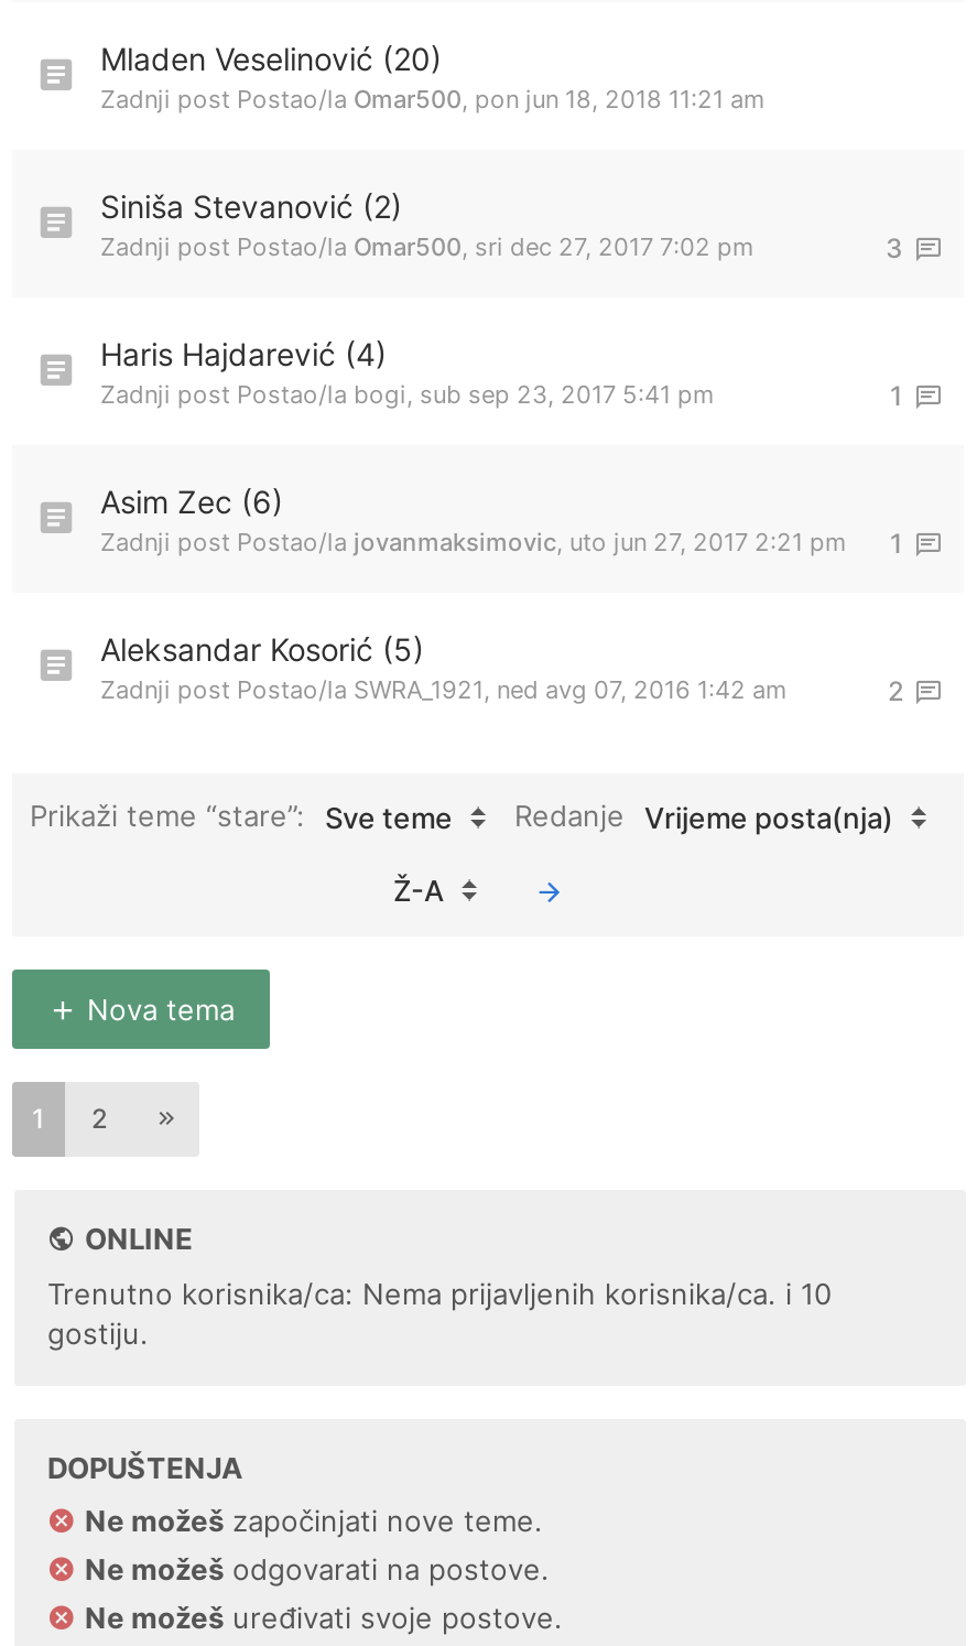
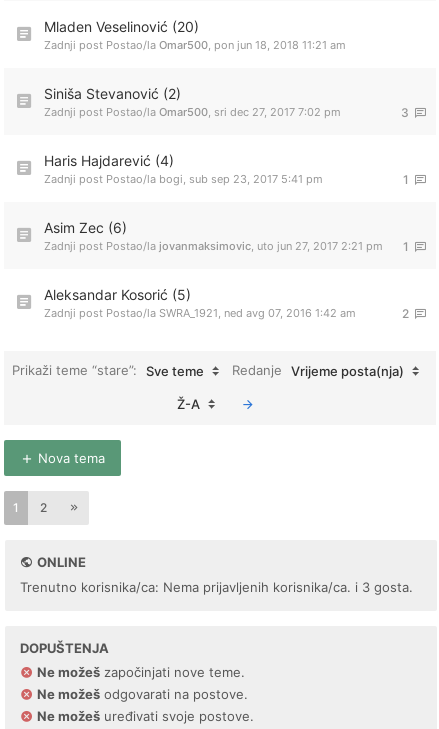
[47,1276,832,1351] Trenutno korisnika/ca: Nema prijavljenih korisnika/ca. i 10 | gostiju. -> [20,579,413,595] Trenutno korisnika/ca: Nema prijavljenih korisnika/ca. i 3 gosta.

